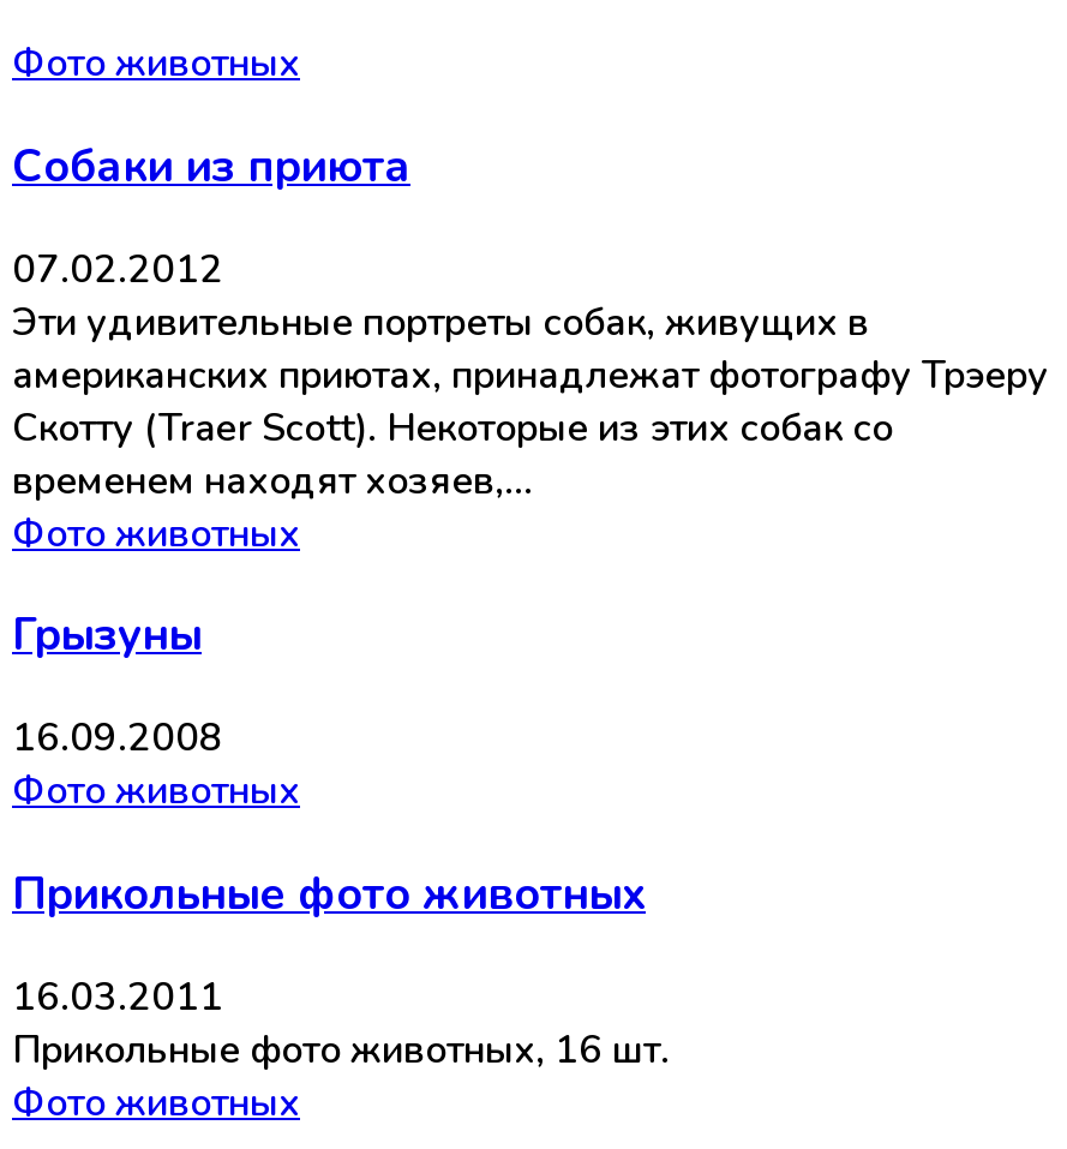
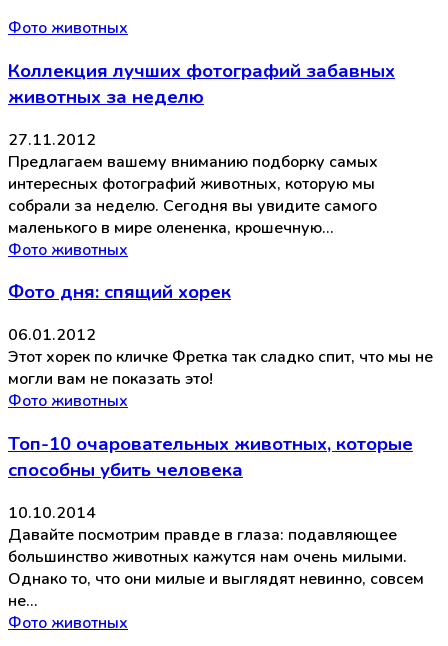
[12,136,410,198] Собаки из приюта -> [8,58,395,110] Коллекция лучших фотографий забавных | животных за неделю
[12,243,1049,507] 07.02.2012 | Эти удивительные портреты собак, живущих в | американских приютах, принадлежат фотографу Трэеру | Скотту (Traer Scott). Некоторые из этих собак со | временем находят хозяев,… -> [8,129,378,239] 27.11.2012 | Предлагаем вашему вниманию подборку самых | интересных фотографий животных, которую мы | собрали за неделю. Сегодня вы увидите самого | маленького в мире олененка, крошечную…
[12,605,202,668] Грызуны -> [8,279,231,305] Фото дня: спящий хорек
[12,712,223,765] 16.09.2008 -> [8,324,433,390] 06.01.2012 | Этот хорек по кличке Фретка так сладко спит, что мы не | могли вам не показать это!
[12,863,646,925] Прикольные фото животных -> [8,431,413,483] Топ-10 очаровательных животных, которые | способны убить человека
[12,970,670,1076] 16.03.2011 | Прикольные фото животных, 16 шт. -> [8,502,424,612] 10.10.2014 | Давайте посмотрим правде в глаза: подавляющее | большинство животных кажутся нам очень милыми. | Однако то, что они милые и выглядят невинно, совсем | не…

